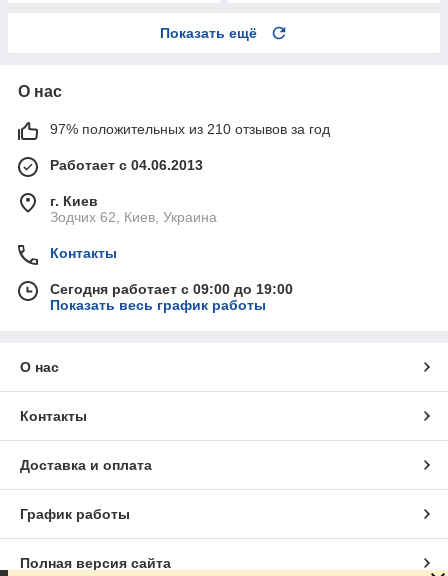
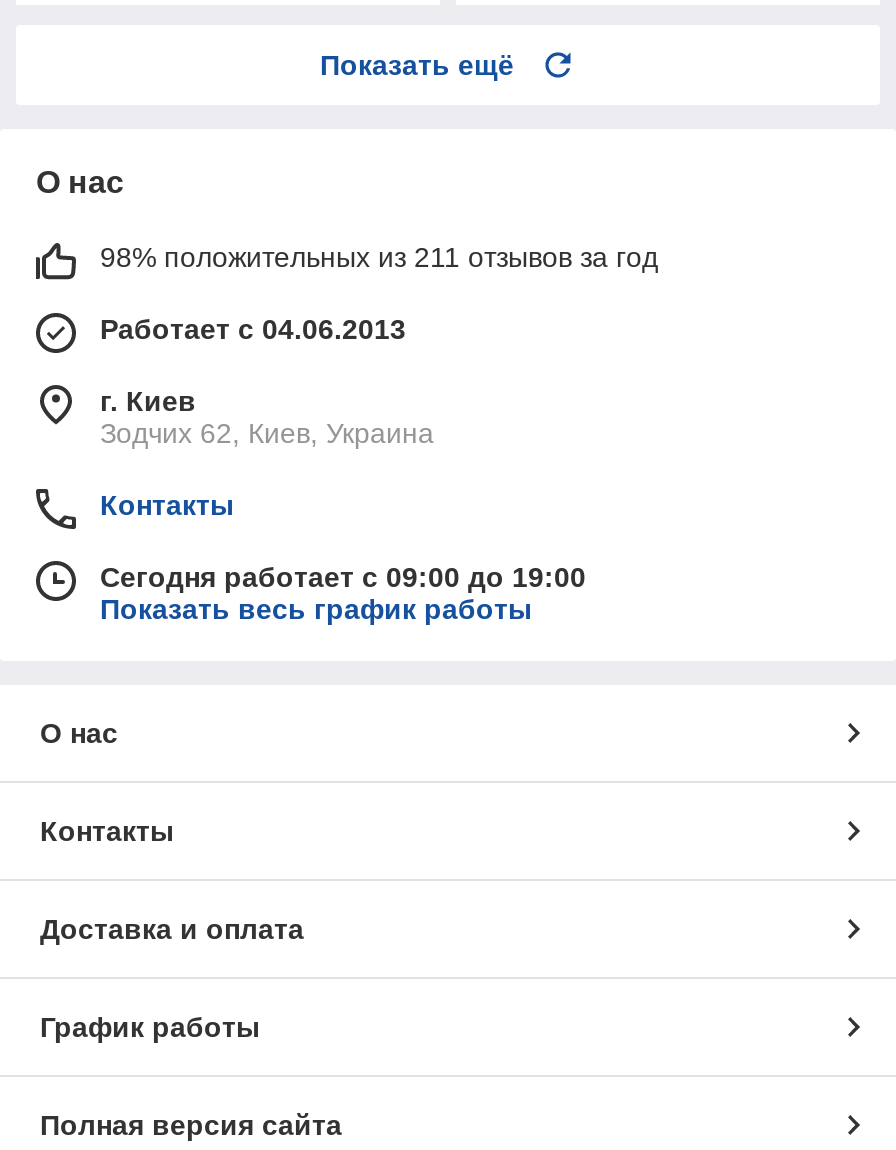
[50,121,330,137] 97% положительных из 210 отзывов за год -> [100,241,658,273] 98% положительных из 211 отзывов за год

